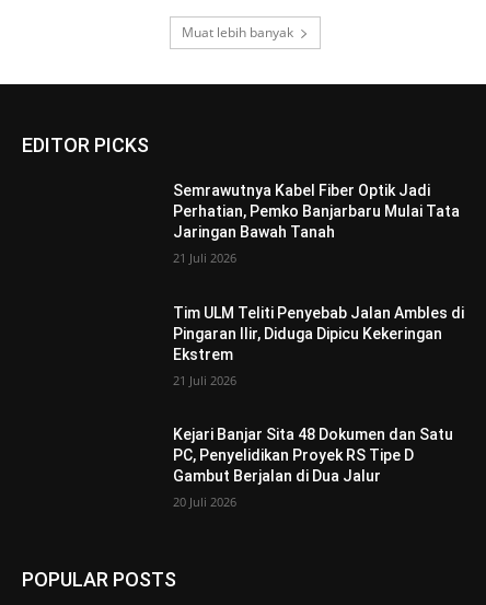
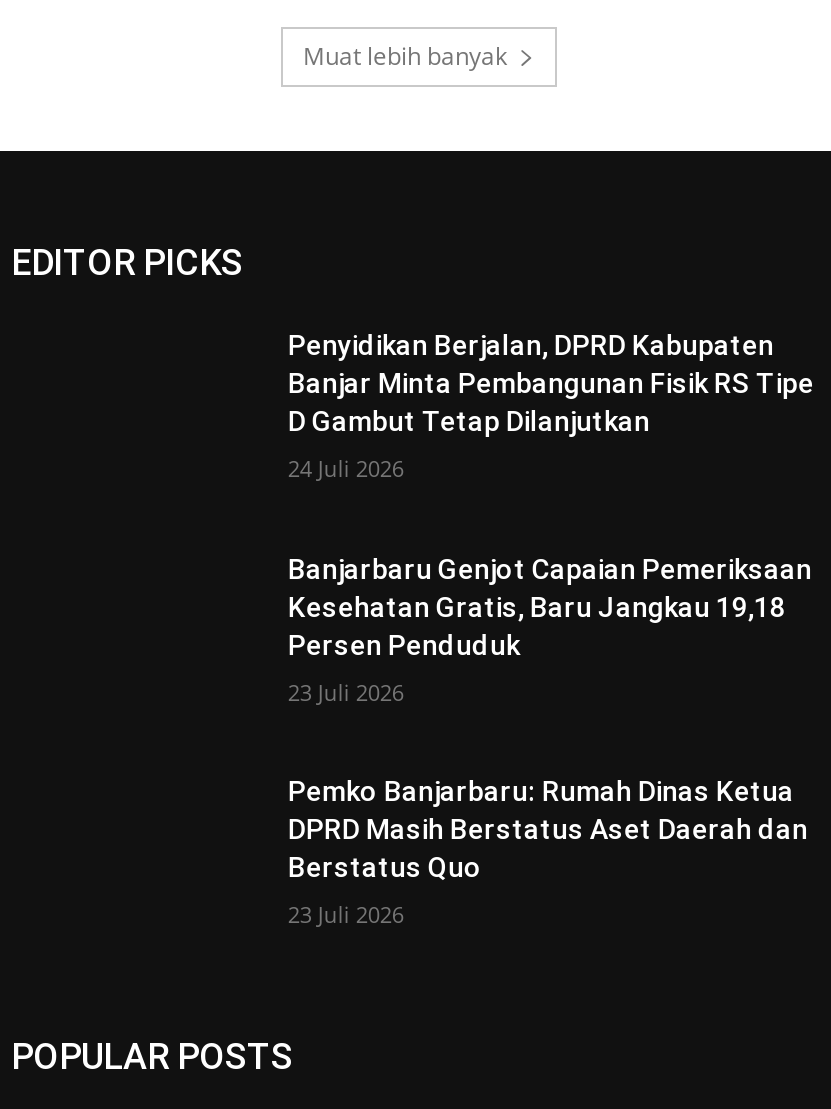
[173,182,460,241] Semrawutnya Kabel Fiber Optik Jadi | Perhatian, Pemko Banjarbaru Mulai Tata | Jaringan Bawah Tanah -> [288,329,814,437] Penyidikan Berjalan, DPRD Kabupaten | Banjar Minta Pembangunan Fisik RS Tipe | D Gambut Tetap Dilanjutkan
[173,249,237,266] 21 Juli 2026 -> [288,453,404,483] 24 Juli 2026
[173,304,465,363] Tim ULM Teliti Penyebab Jalan Ambles di | Pingaran Ilir, Diduga Dipicu Kekeringan | Ekstrem -> [288,552,812,660] Banjarbaru Genjot Capaian Pemeriksaan | Kesehatan Gratis, Baru Jangkau 19,18 | Persen Penduduk
[173,372,237,388] 21 Juli 2026 -> [288,676,404,706] 23 Juli 2026
[173,426,454,485] Kejari Banjar Sita 48 Dokumen dan Satu | PC, Penyelidikan Proyek RS Tipe D | Gambut Berjalan di Dua Jalur -> [288,776,808,884] Pemko Banjarbaru: Rumah Dinas Ketua | DPRD Masih Berstatus Aset Daerah dan | Berstatus Quo
[173,494,237,510] 20 Juli 2026 -> [288,900,404,930] 23 Juli 2026

